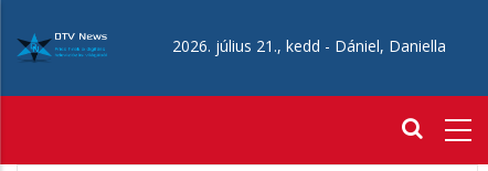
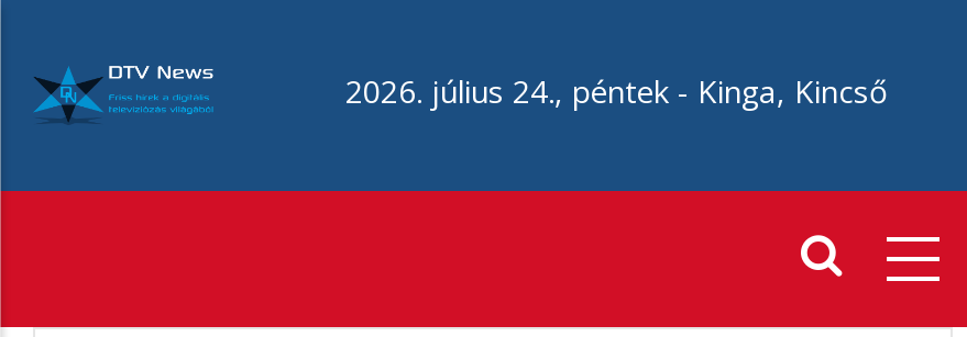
[172,35,446,56] 2026. július 21., kedd - Dániel, Daniella -> [345,70,887,112] 2026. július 24., péntek - Kinga, Kincső

